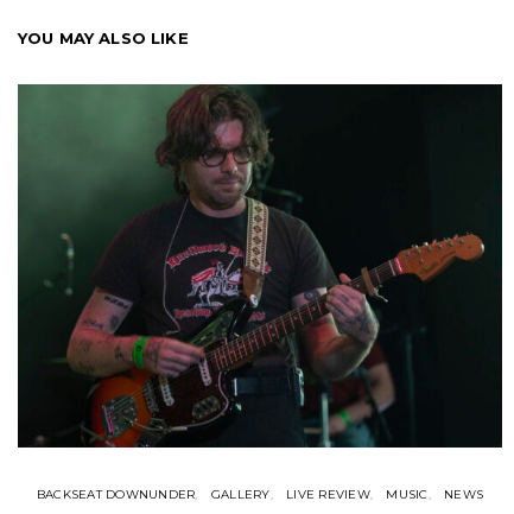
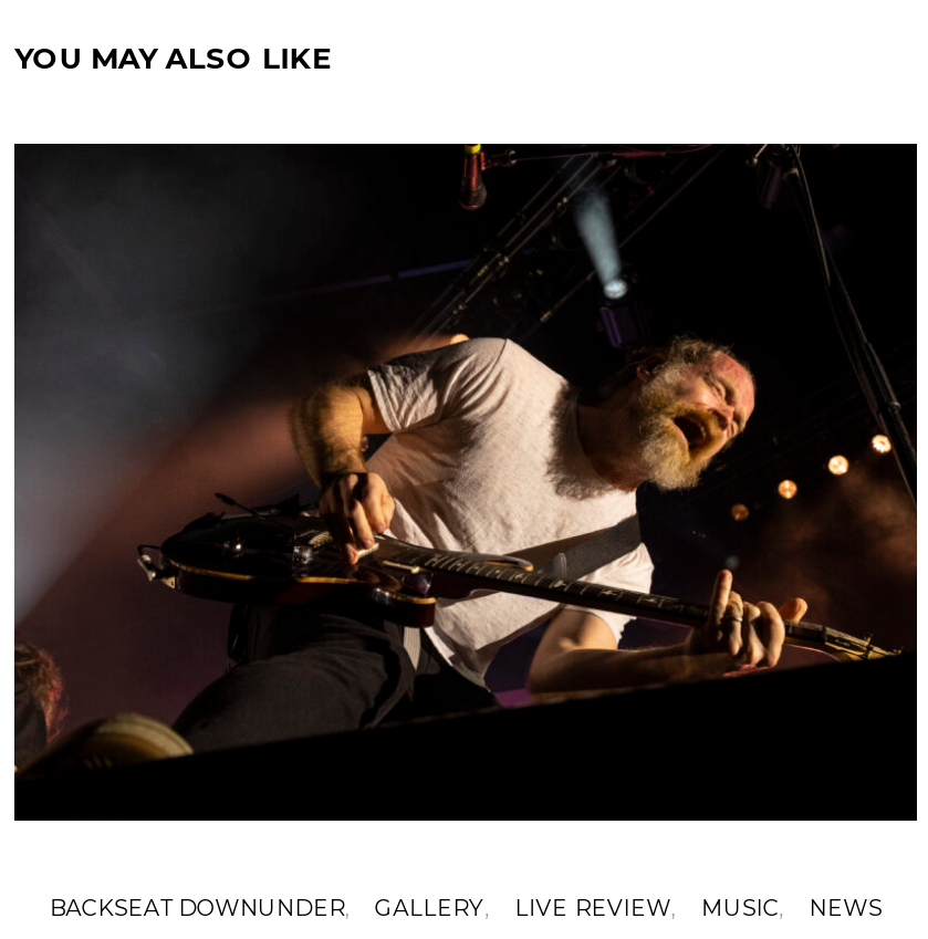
[17,83,502,449] [image] -> [12,142,917,821] [image]

